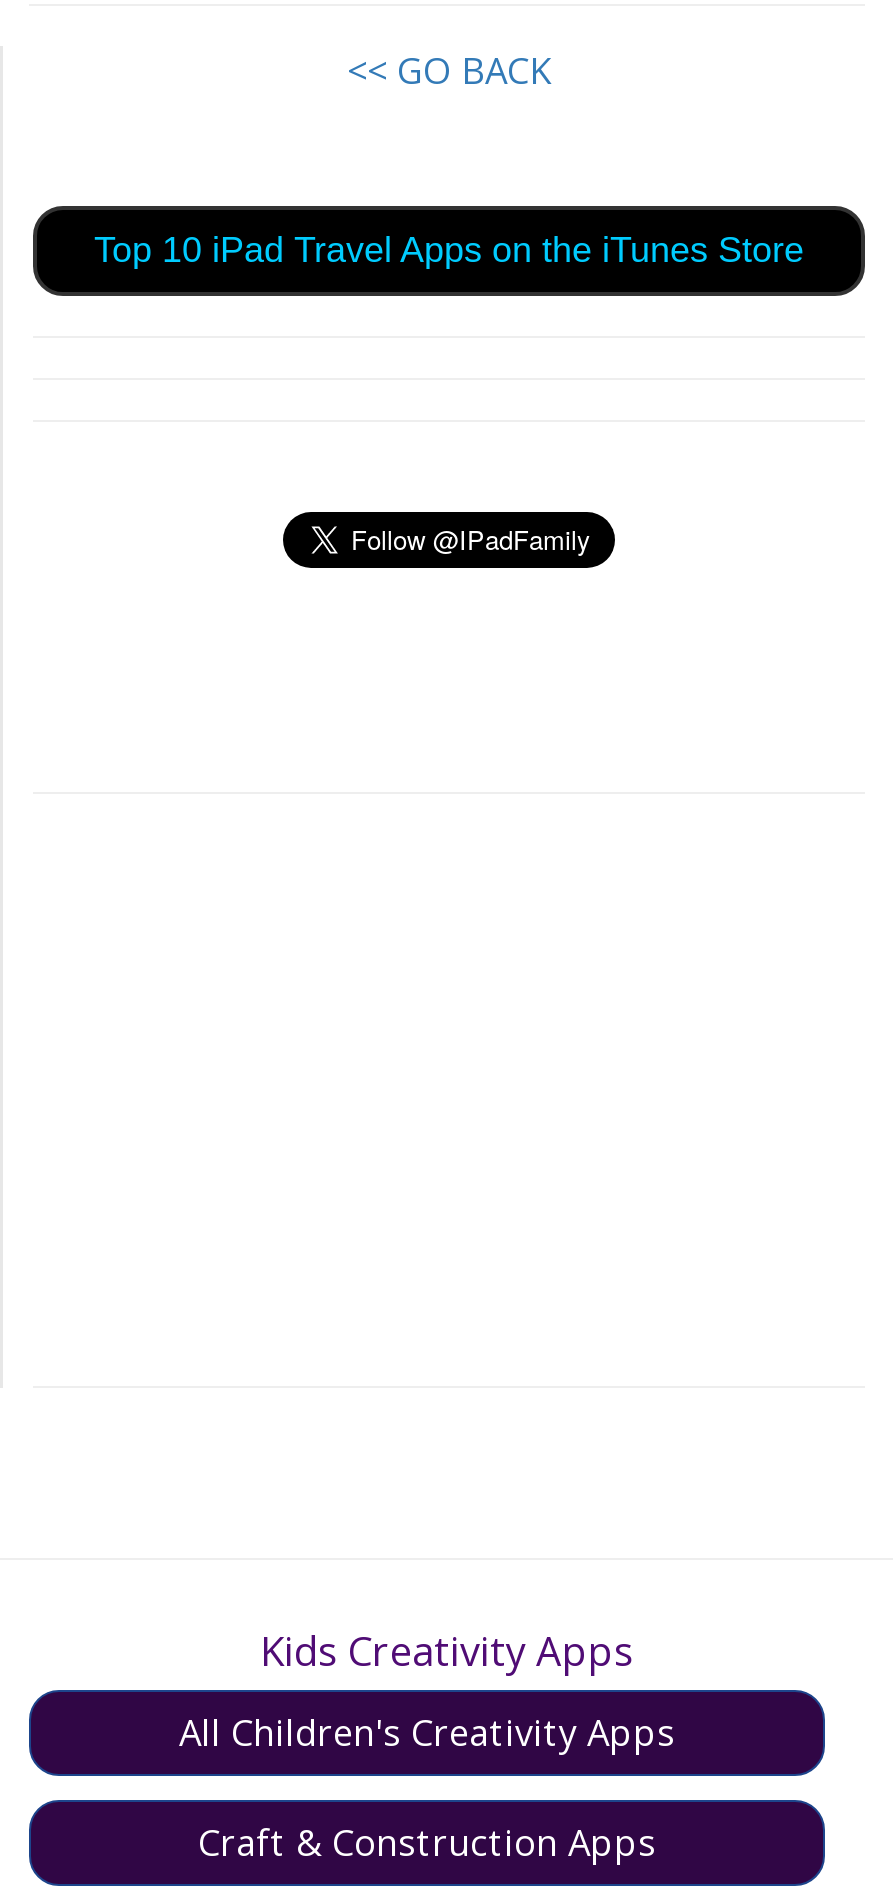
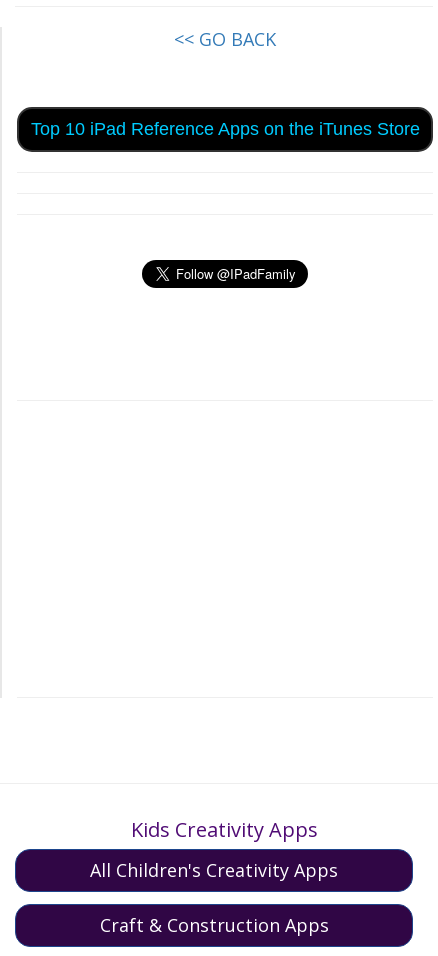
[94,229,804,269] Top 10 iPad Travel Apps on the iTunes Store -> [30,118,419,138] Top 10 iPad Reference Apps on the iTunes Store

